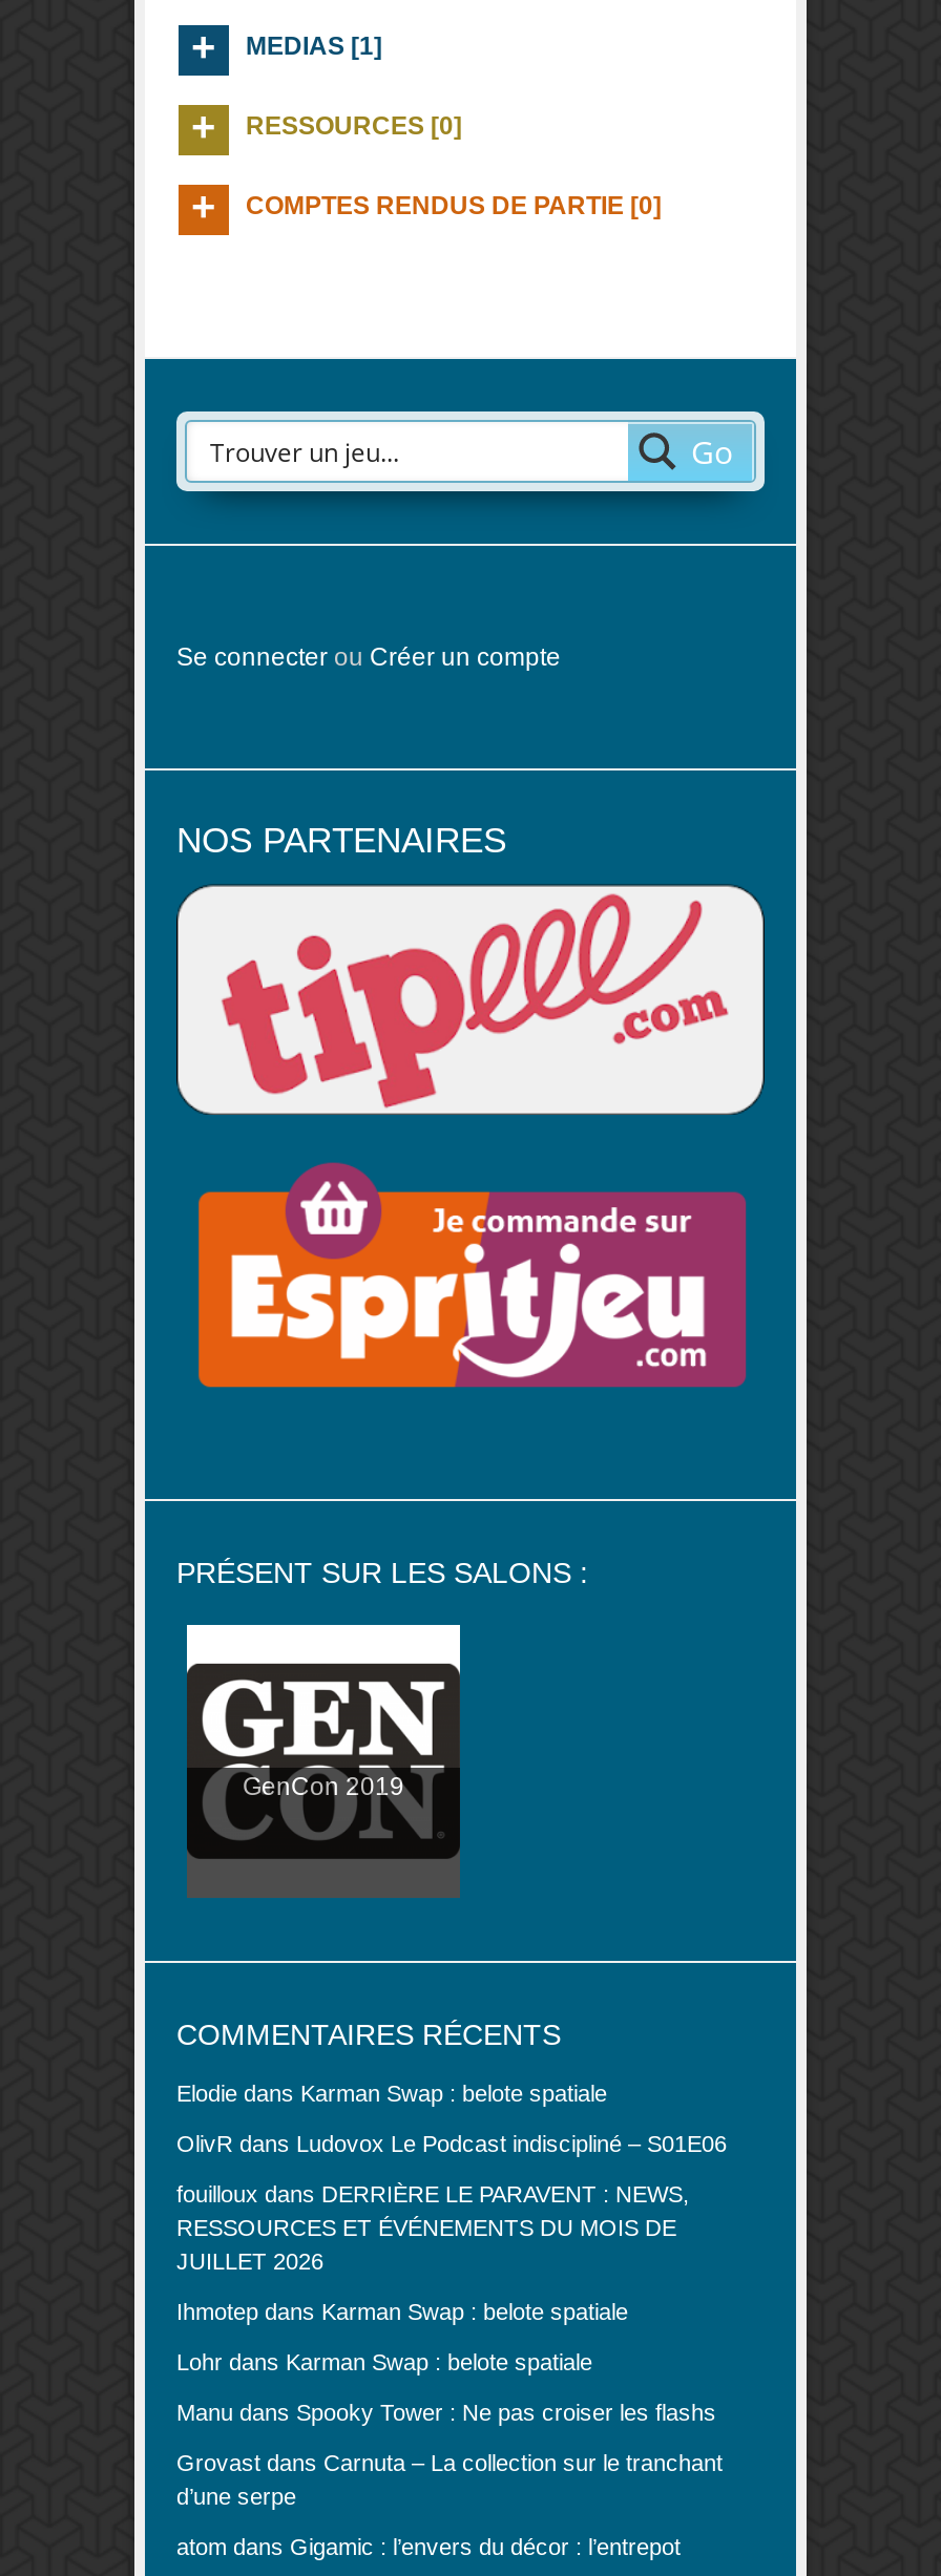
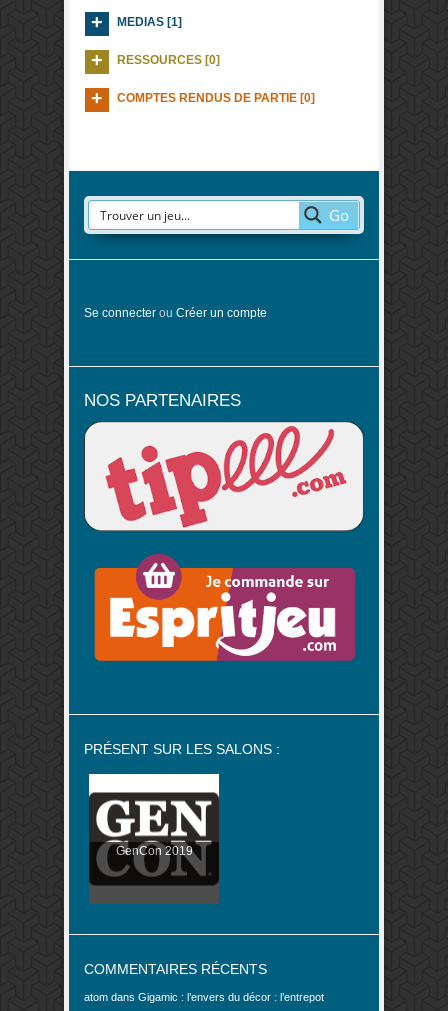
[176,2079,727,2508] Elodie dans Karman Swap : belote spatiale | OlivR dans Ludovox Le Podcast indiscipliné – S01E06 | fouilloux dans DERRIÈRE LE PARAVENT : NEWS, | RESSOURCES ET ÉVÉNEMENTS DU MOIS DE | JUILLET 2026 | Ihmotep dans Karman Swap : belote spatiale | Lohr dans Karman Swap : belote spatiale | Manu dans Spooky Tower : Ne pas croiser les flashs | Grovast dans Carnuta – La collection sur le tranchant | d’une serpe -> none

